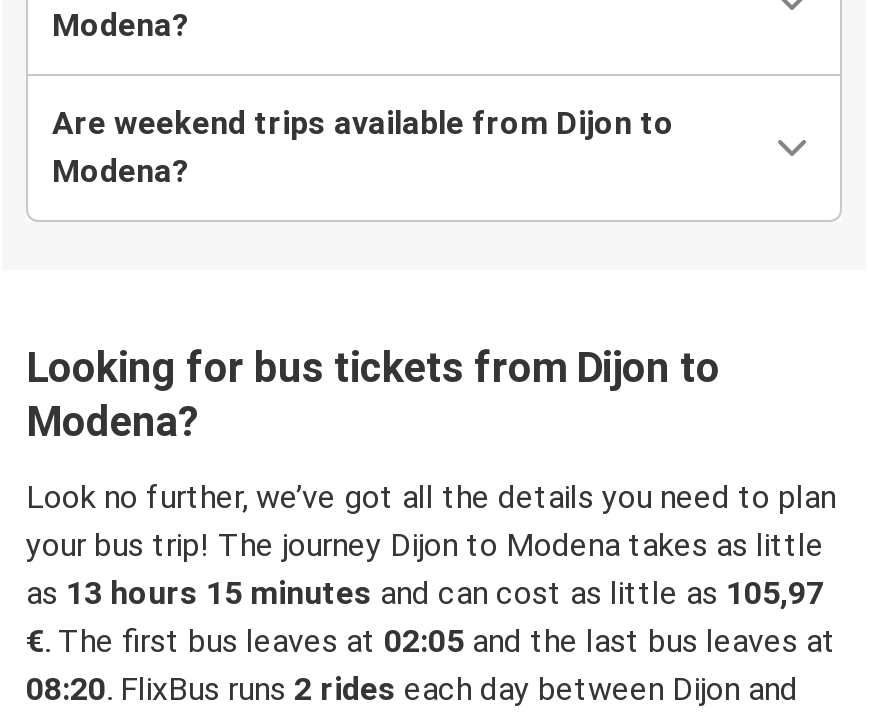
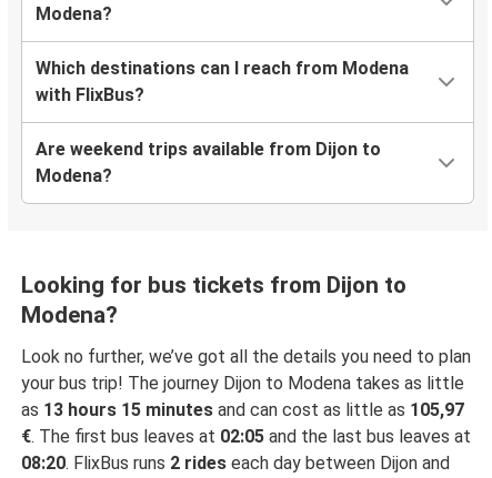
none -> [36,58,409,106] Which destinations can I reach from Modena | with FlixBus?

